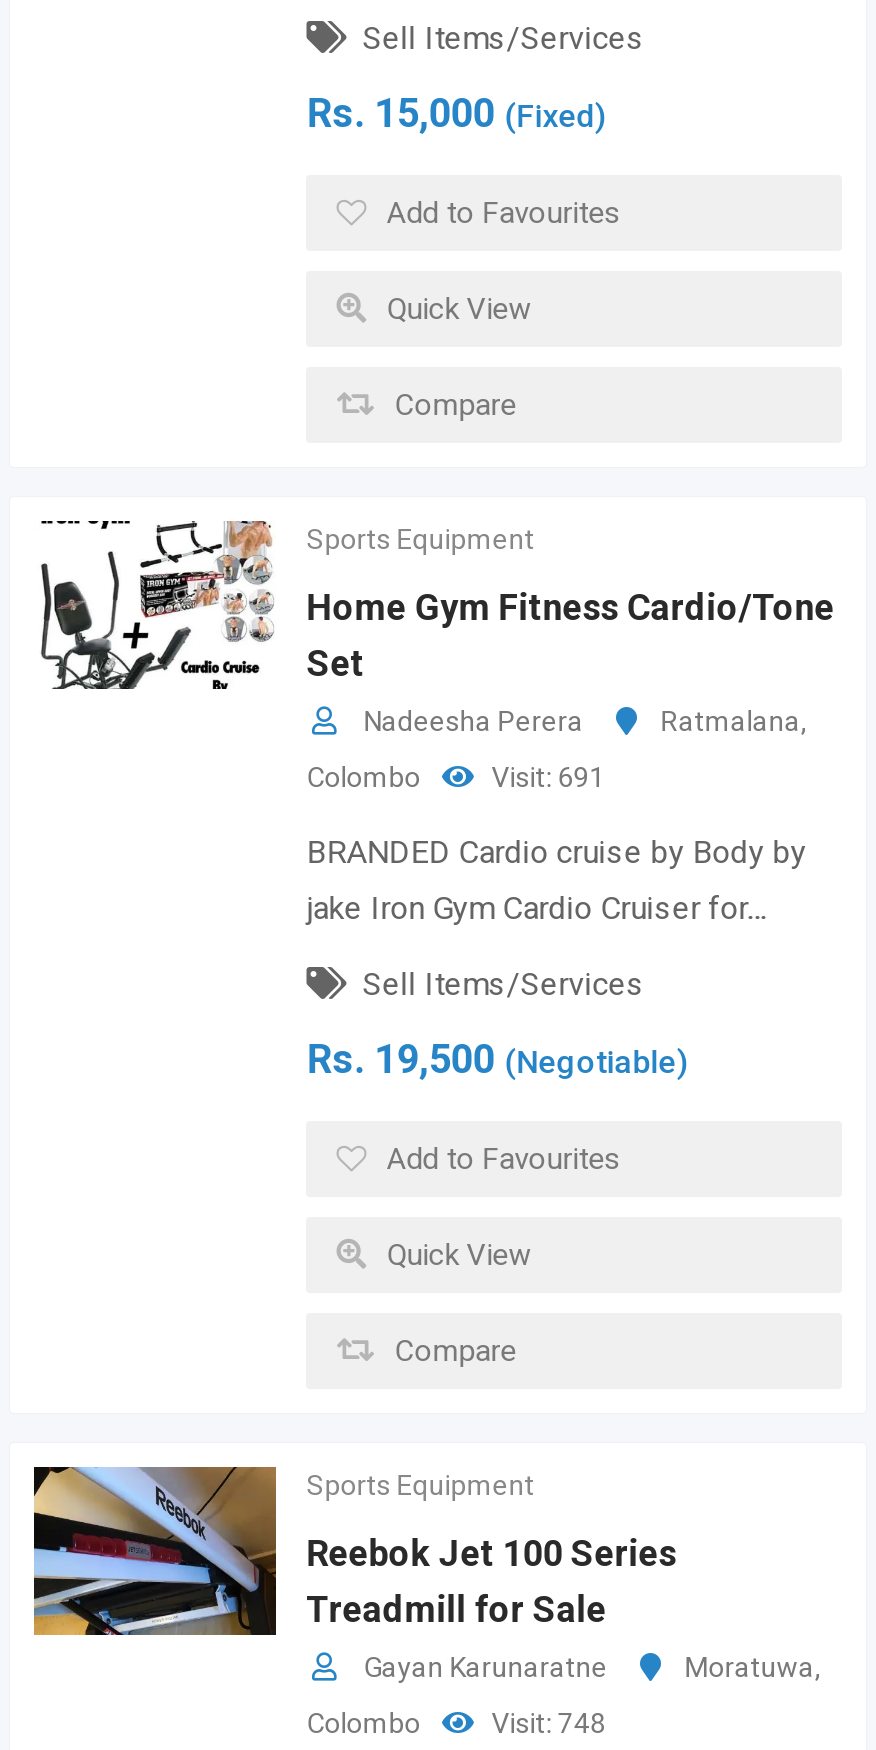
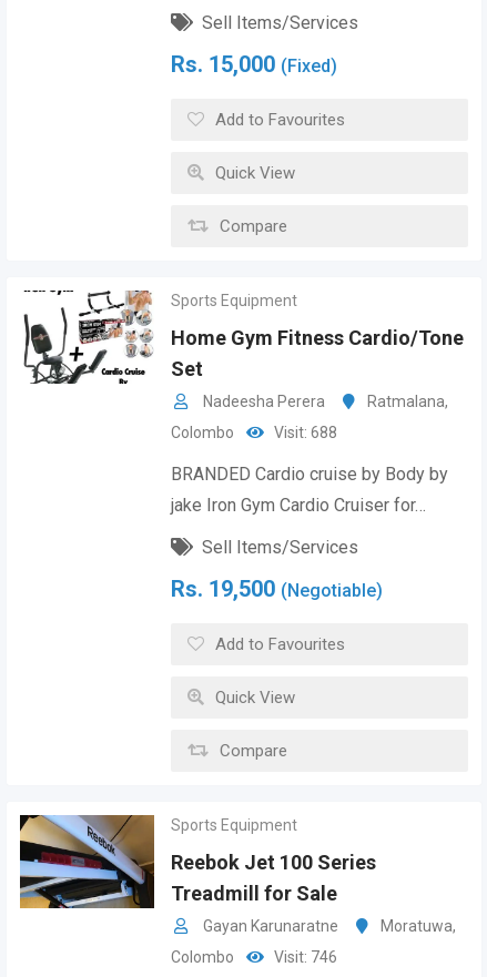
[491,760,605,792] Visit: 691 -> [274,423,337,441] Visit: 688
[491,1706,605,1738] Visit: 748 -> [274,948,337,965] Visit: 746

